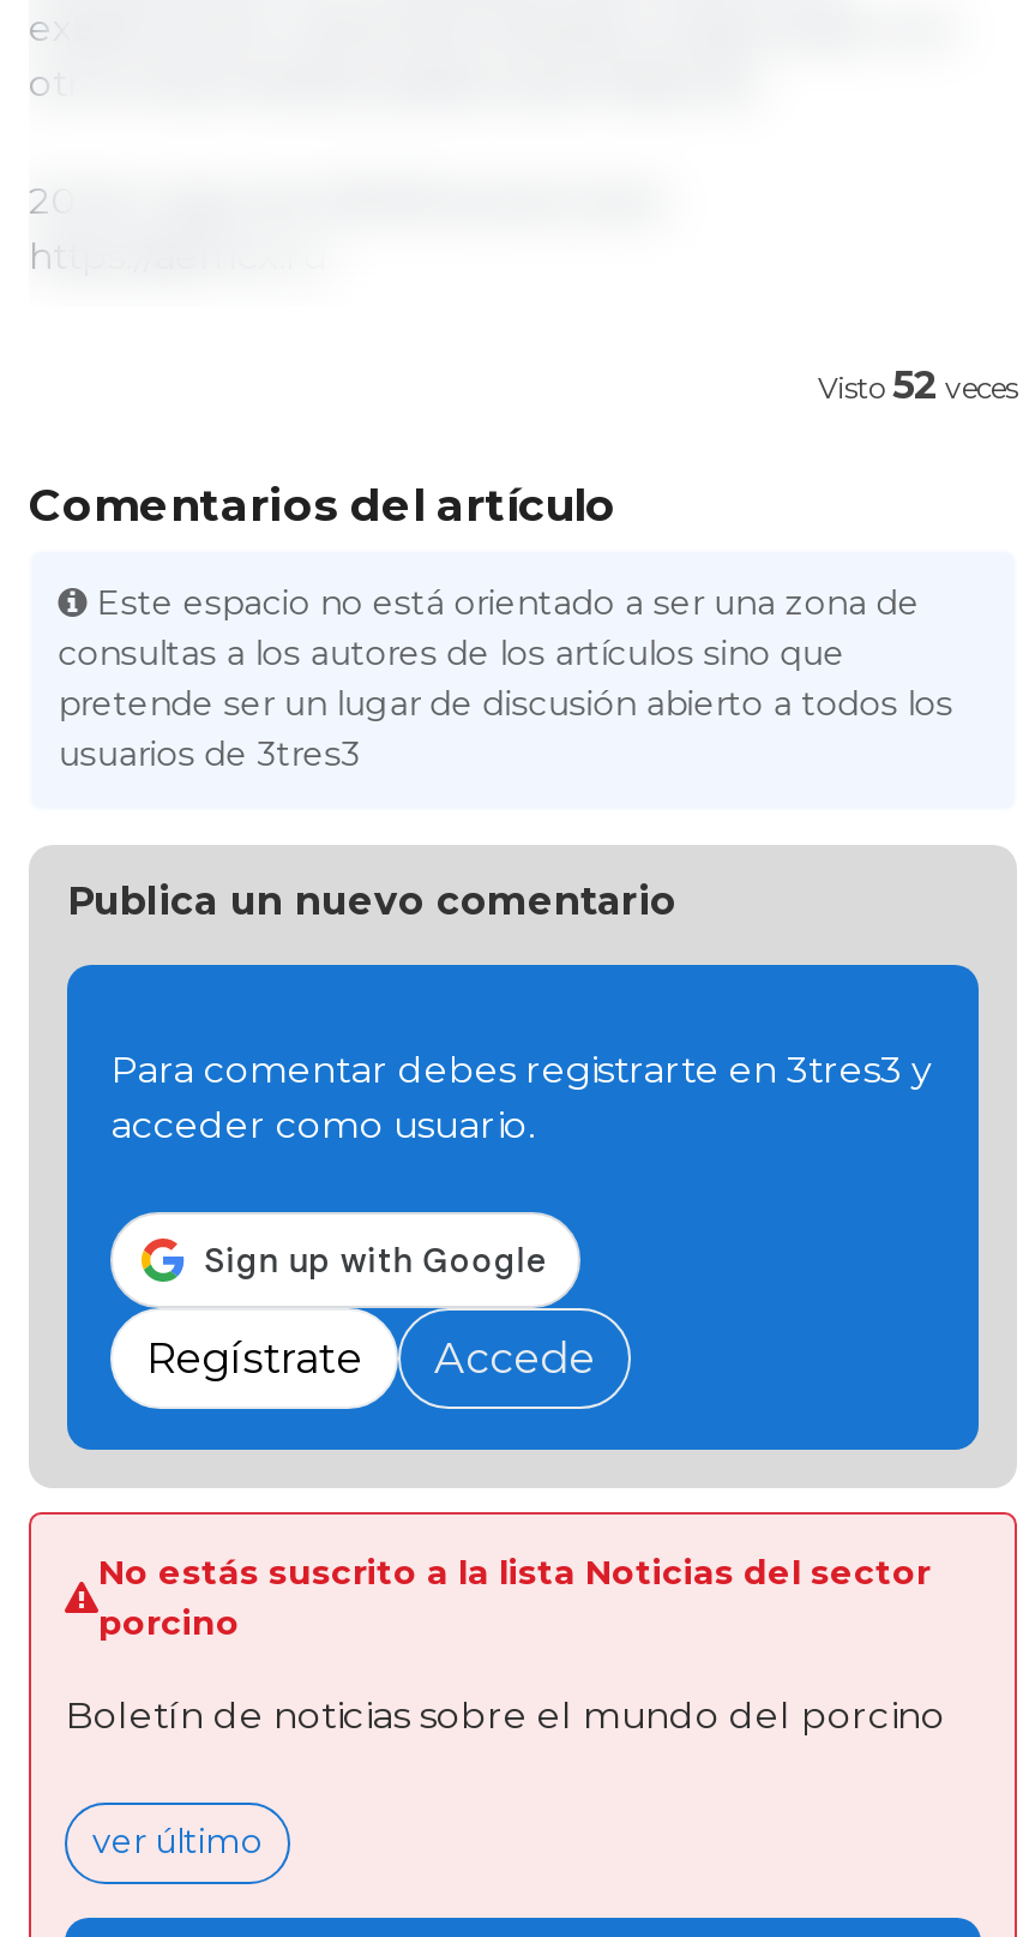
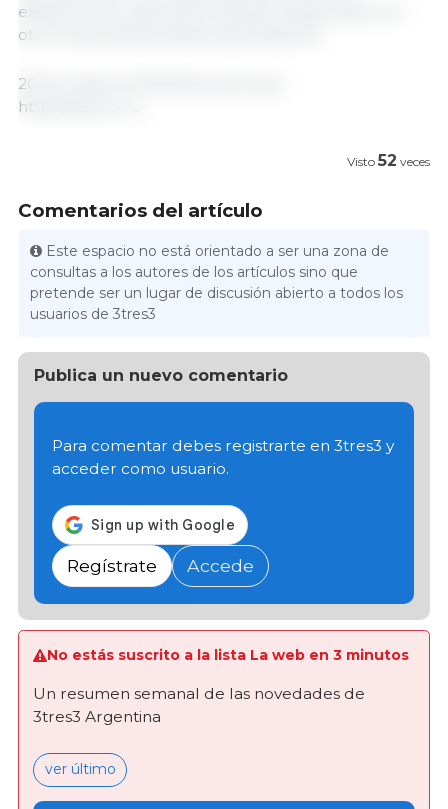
[98,1552,931,1645] No estás suscrito a la lista Noticias del sector | porcino -> [47,646,409,664] No estás suscrito a la lista La web en 3 minutos
[65,1692,945,1737] Boletín de noticias sobre el mundo del porcino -> [33,684,365,726] Un resumen semanal de las novedades de | 3tres3 Argentina

